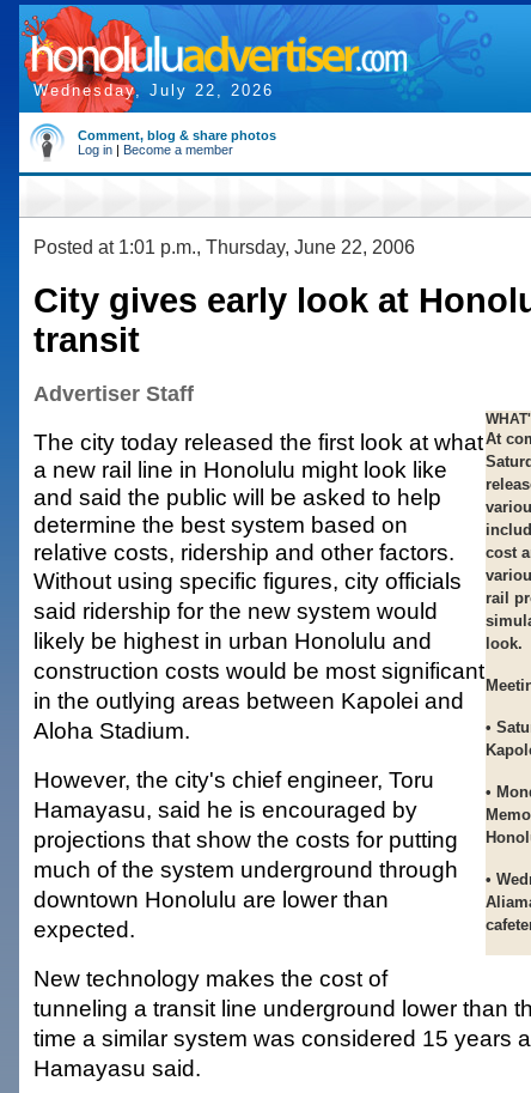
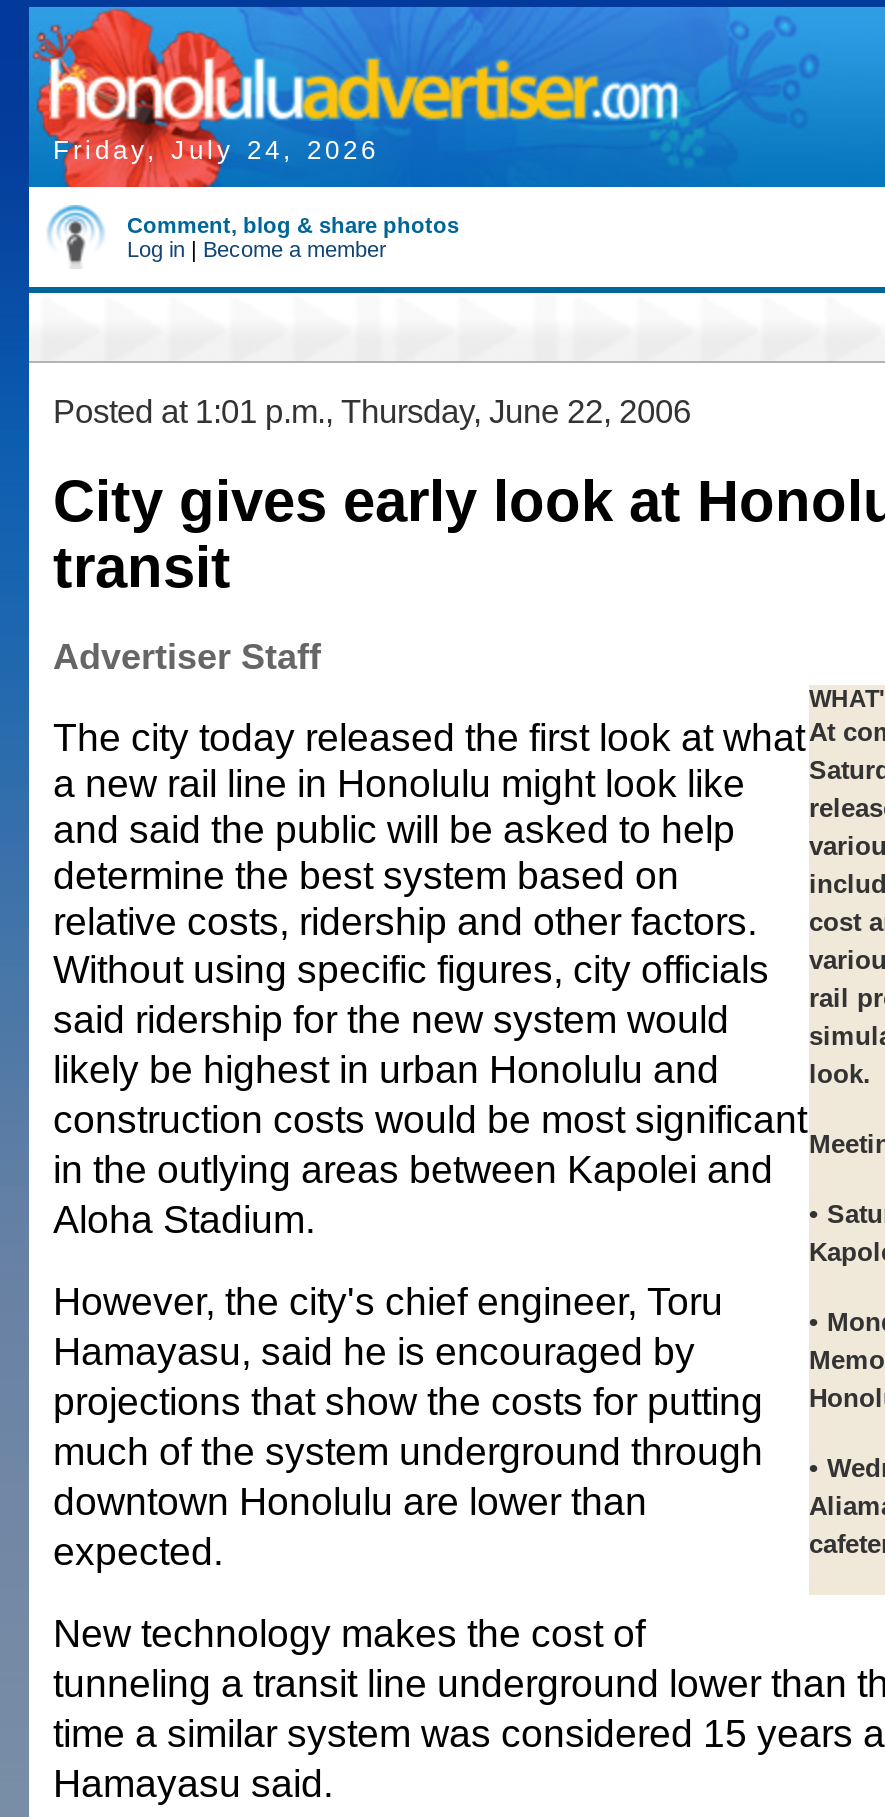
[33,81,274,99] Wednesday, July 22, 2026 -> [53,135,379,165] Friday, July 24, 2026

